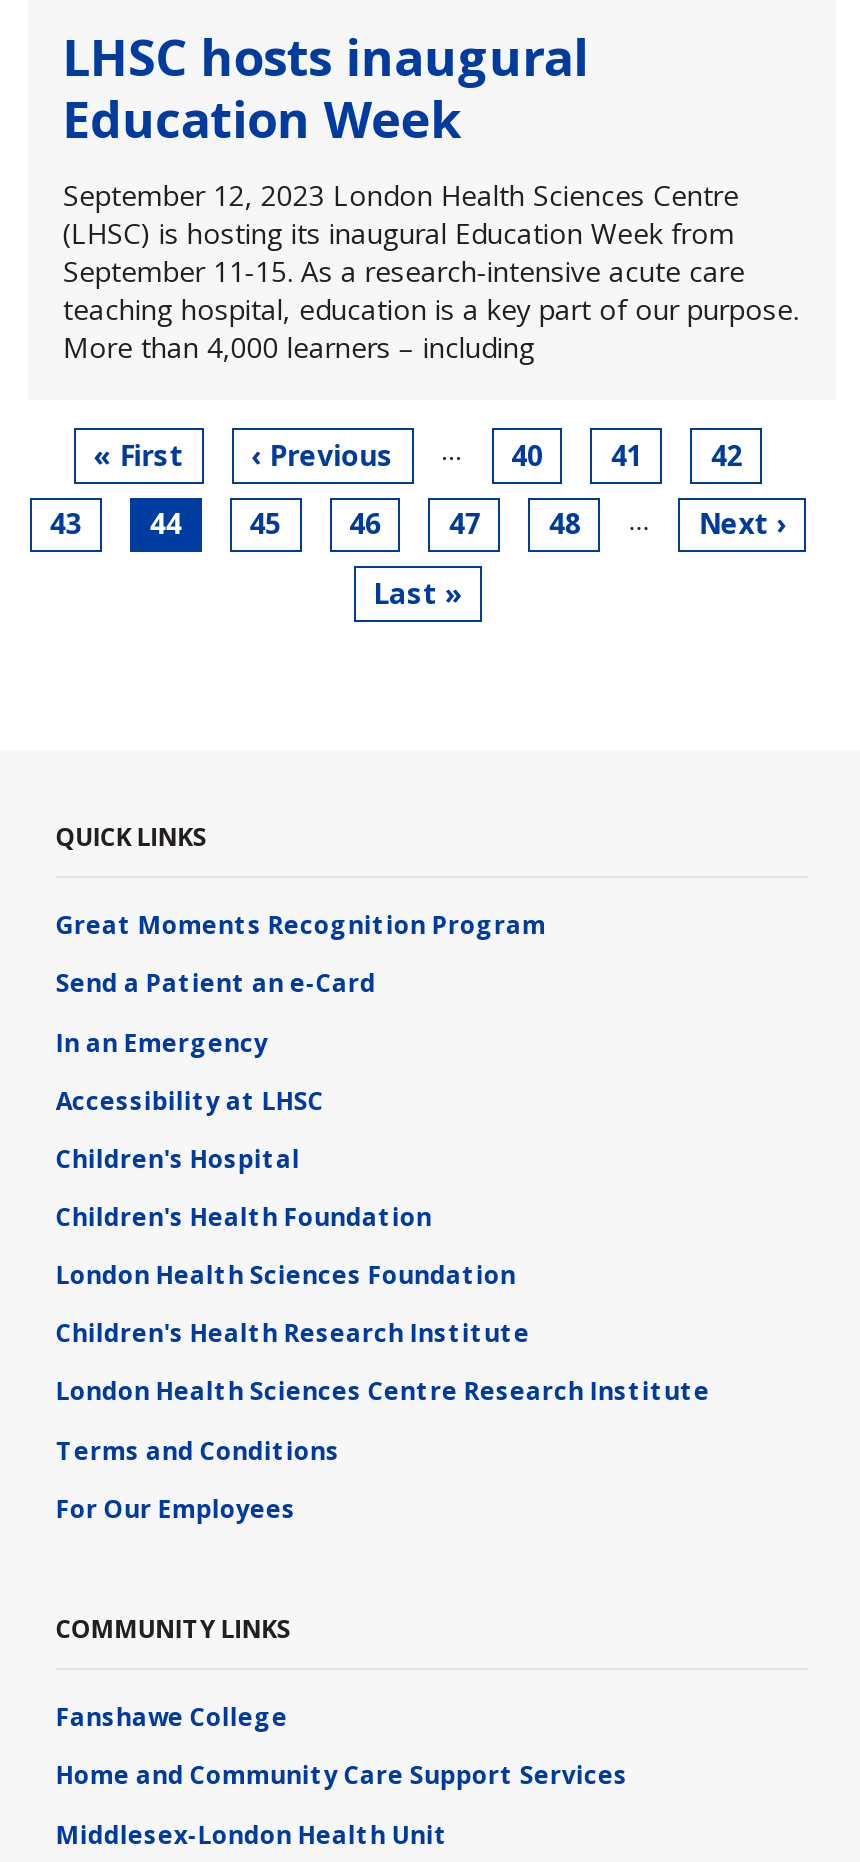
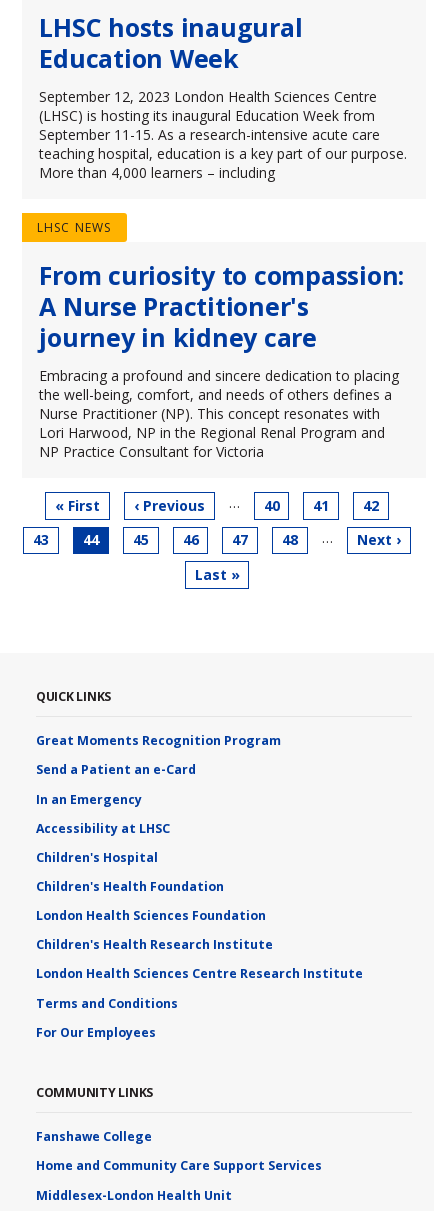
none -> [37,219,404,461] LHSC NEWS | From curiosity to compassion: | A Nurse Practitioner's | journey in kidney care | Embracing a profound and sincere dedication to placing | the well-being, comfort, and needs of others defines a | Nurse Practitioner (NP). This concept resonates with | Lori Harwood, NP in the Regional Renal Program and | NP Practice Consultant for Victoria

